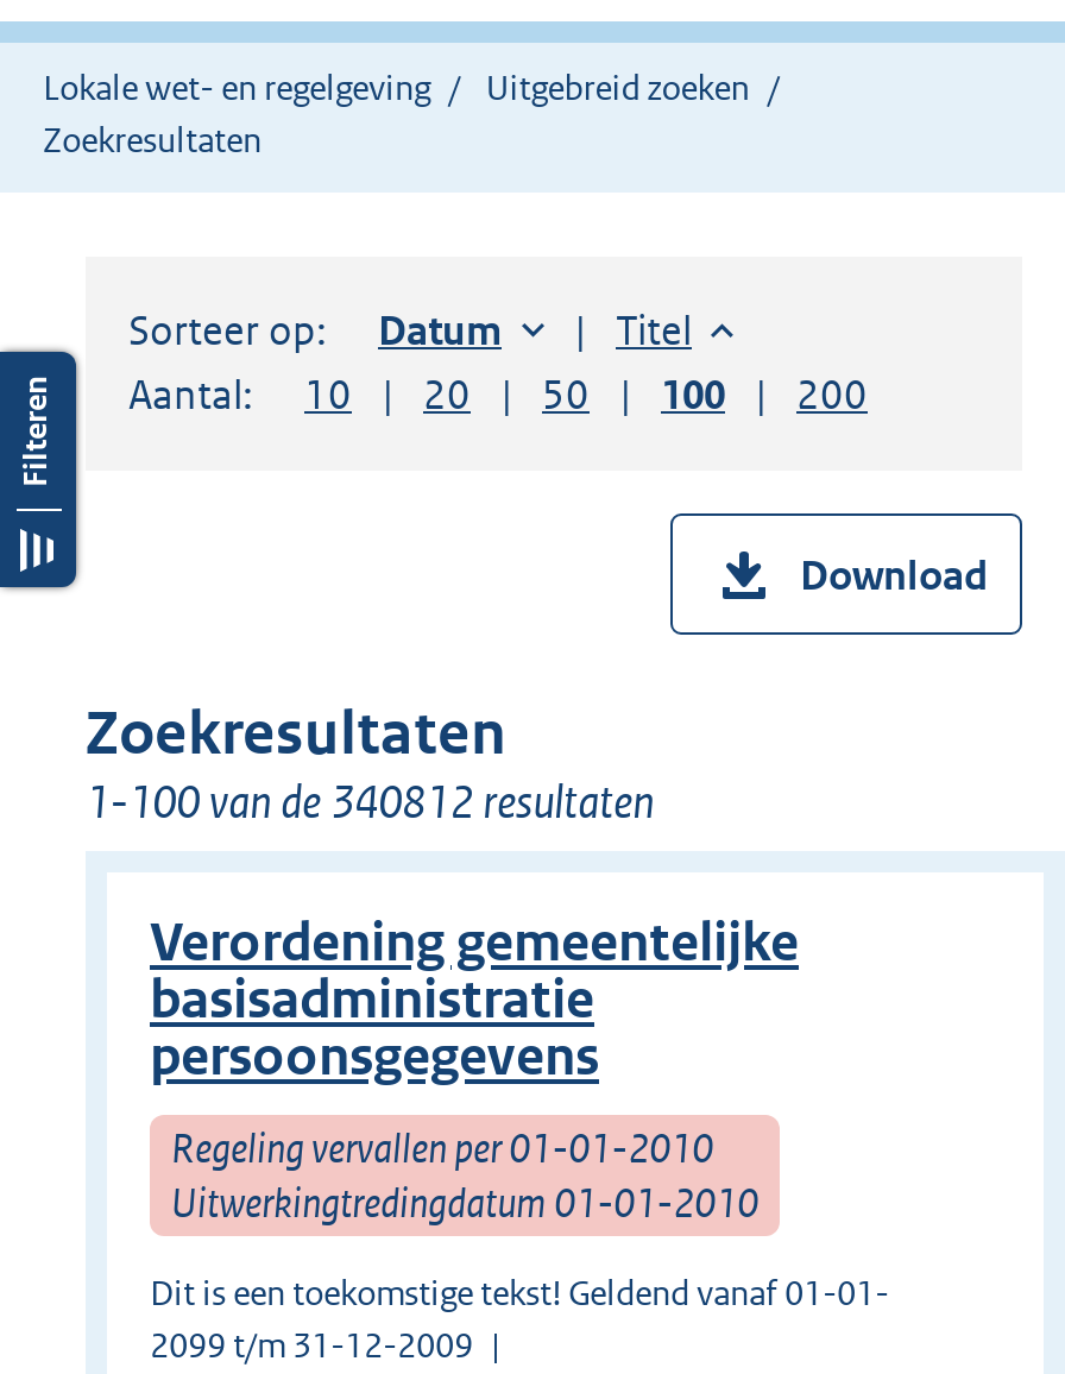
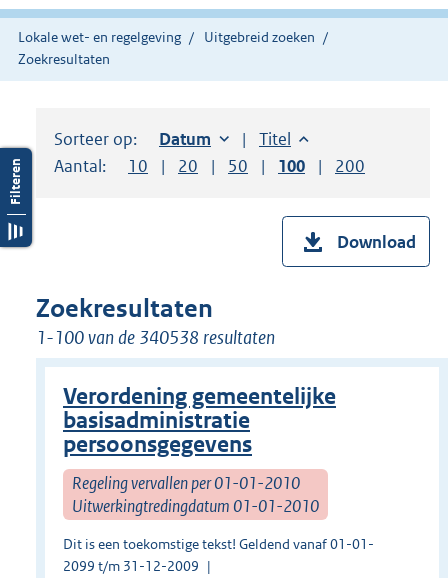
[86,774,654,829] 1-100 van de 340812 resultaten -> [36,326,275,349] 1-100 van de 340538 resultaten

